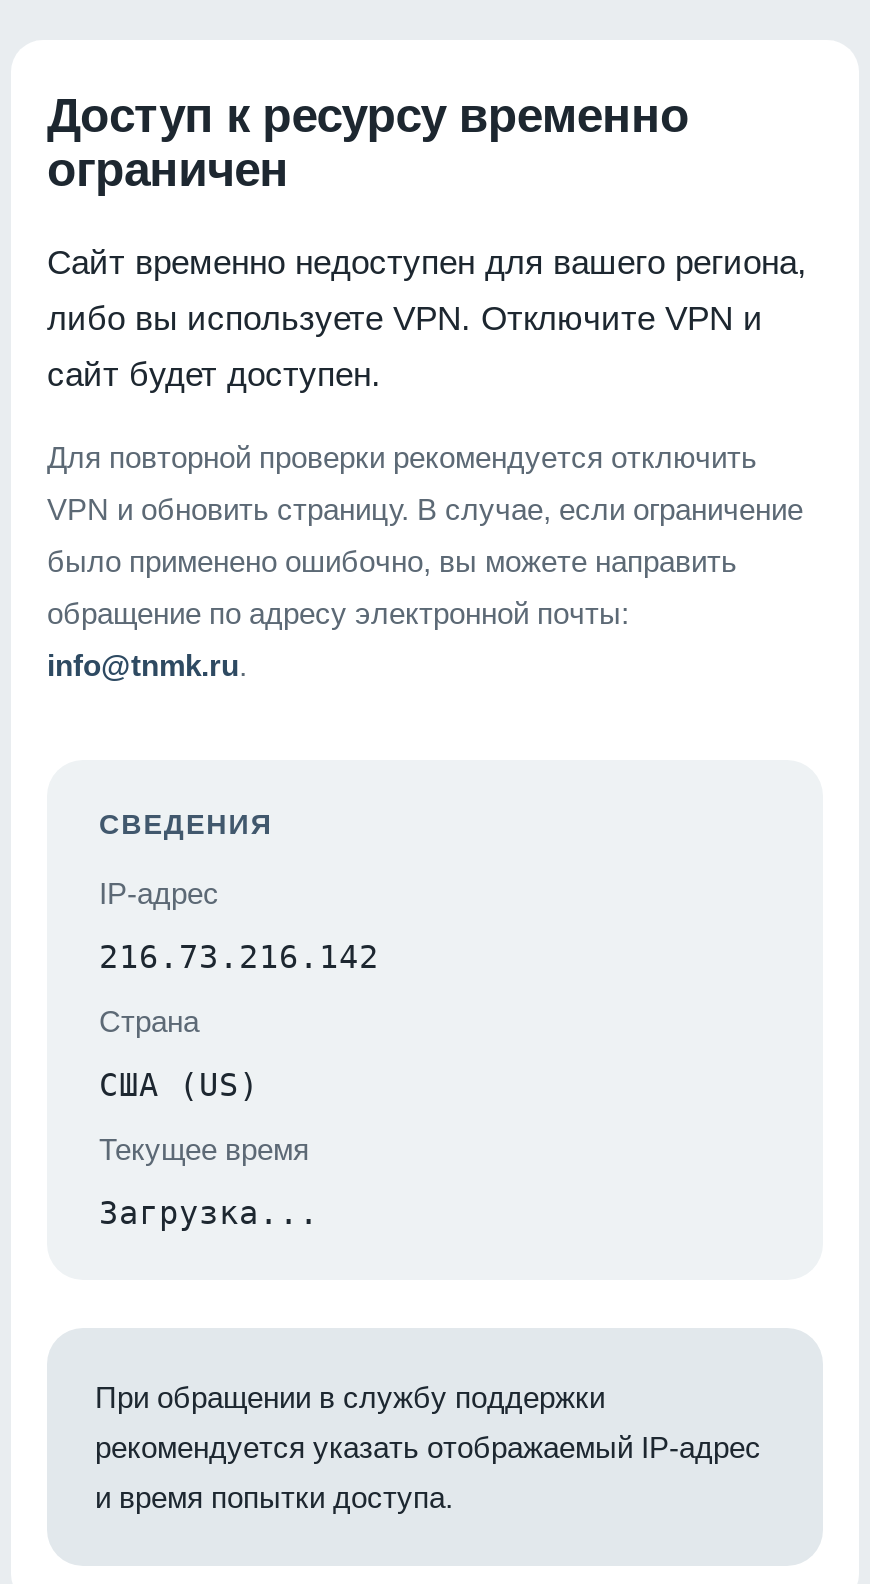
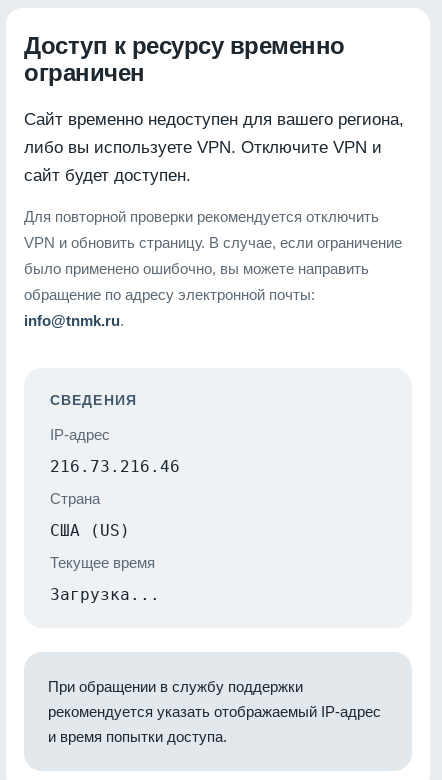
[99,937,379,975] 216.73.216.142 -> [50,456,180,475] 216.73.216.46

